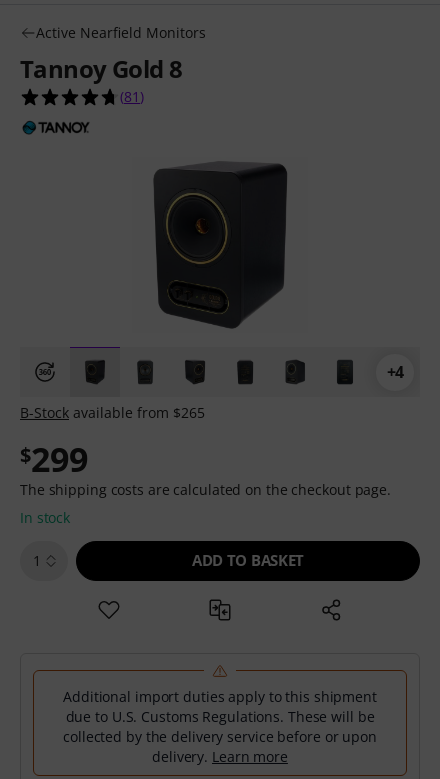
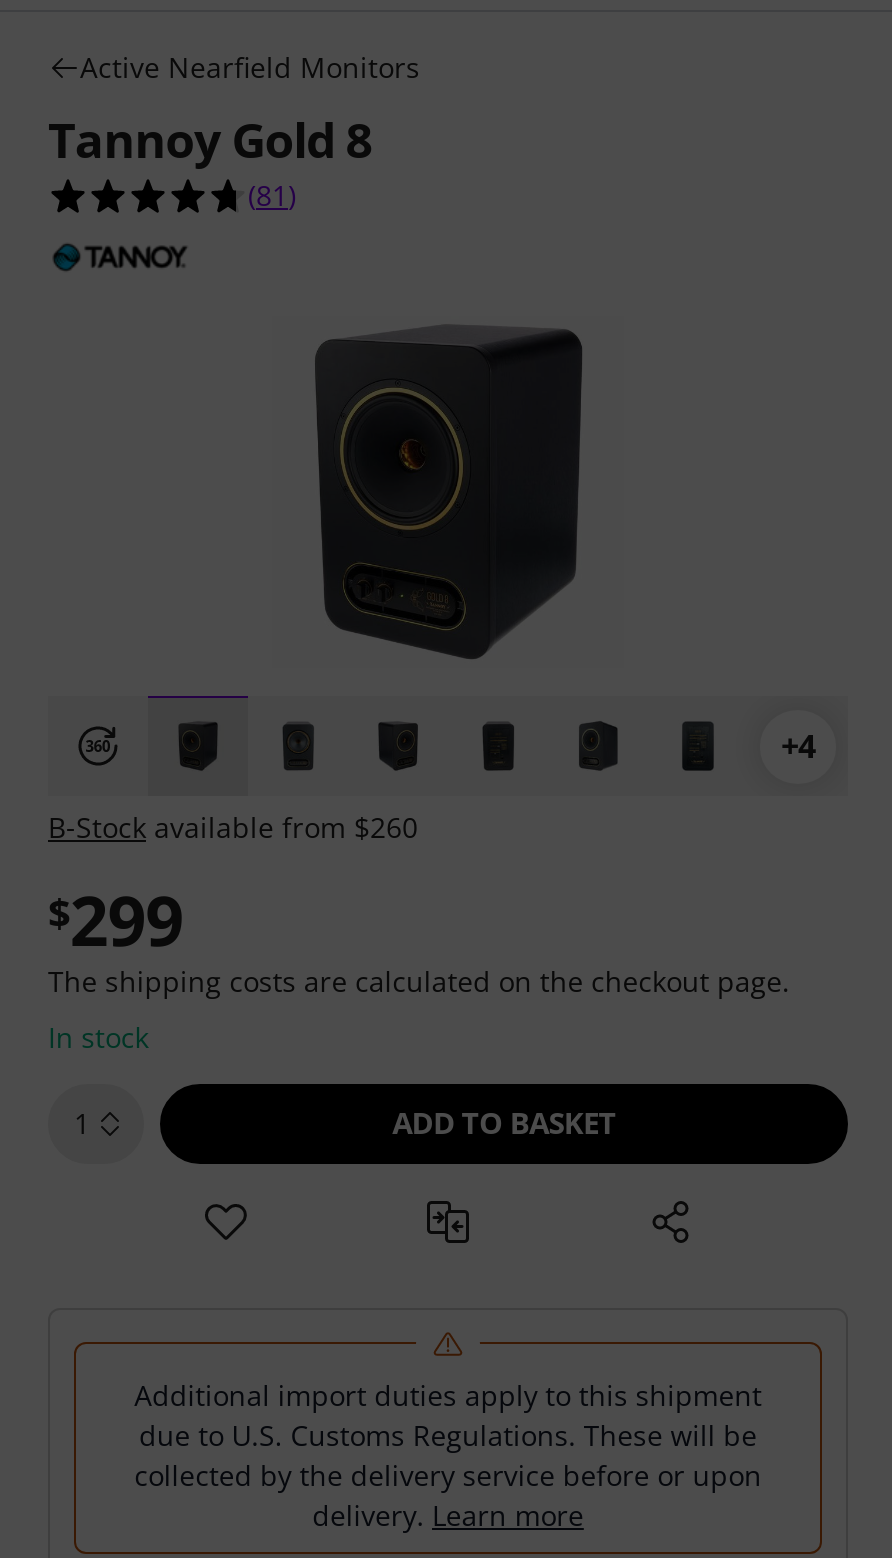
[20,403,205,422] B-Stock available from $265 -> [48,808,418,846] B-Stock available from $260

